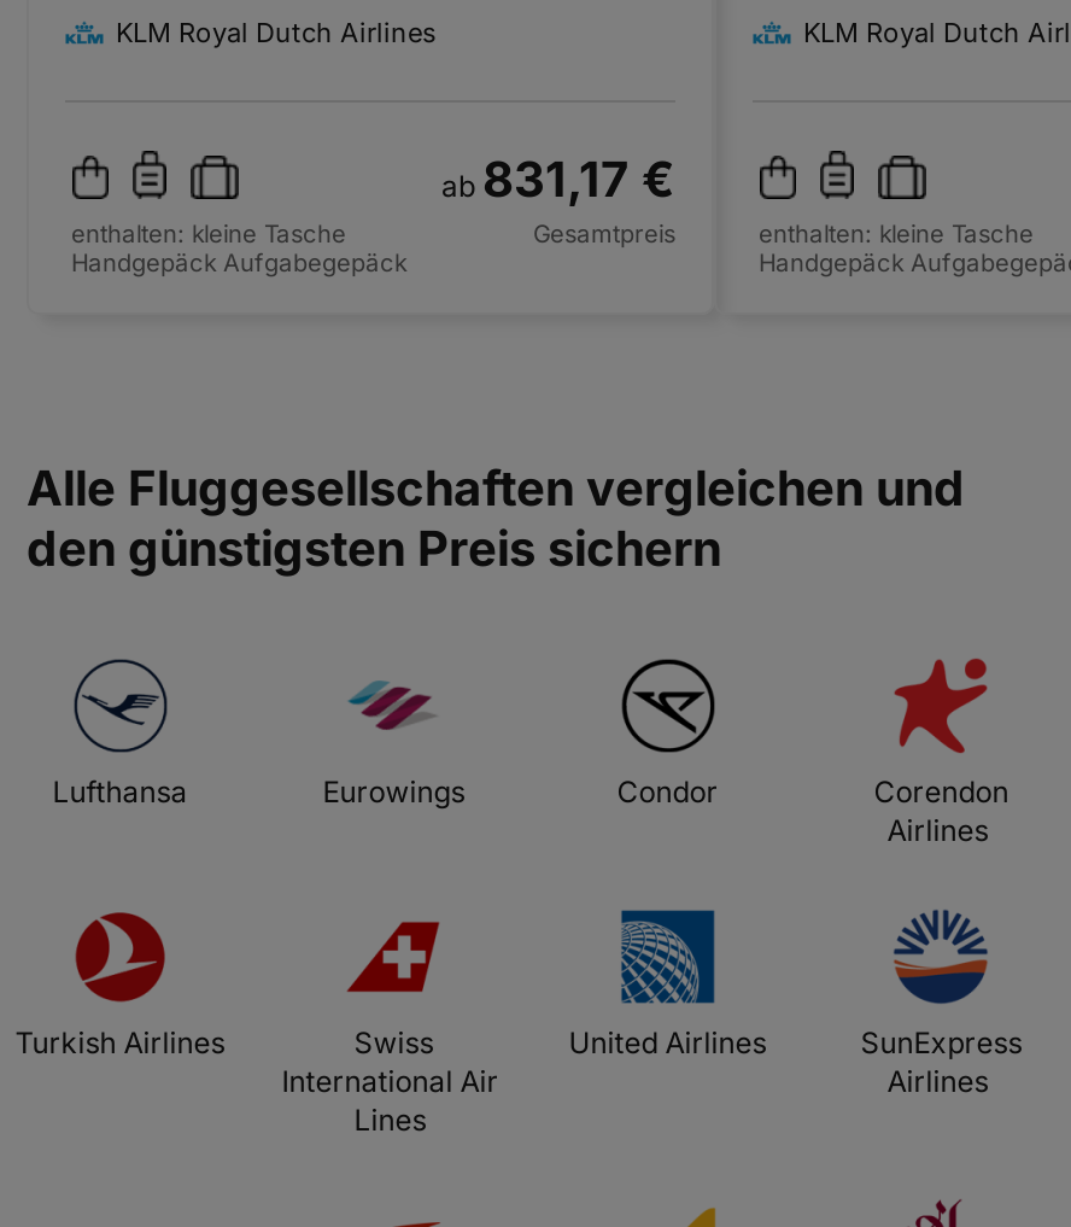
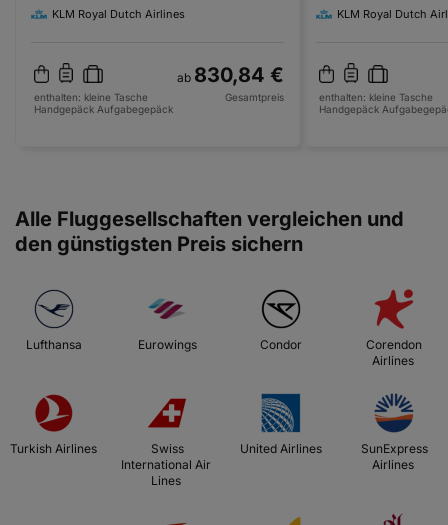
[441,151,675,209] ab 831,17 € -> [177,63,284,87] ab 830,84 €

